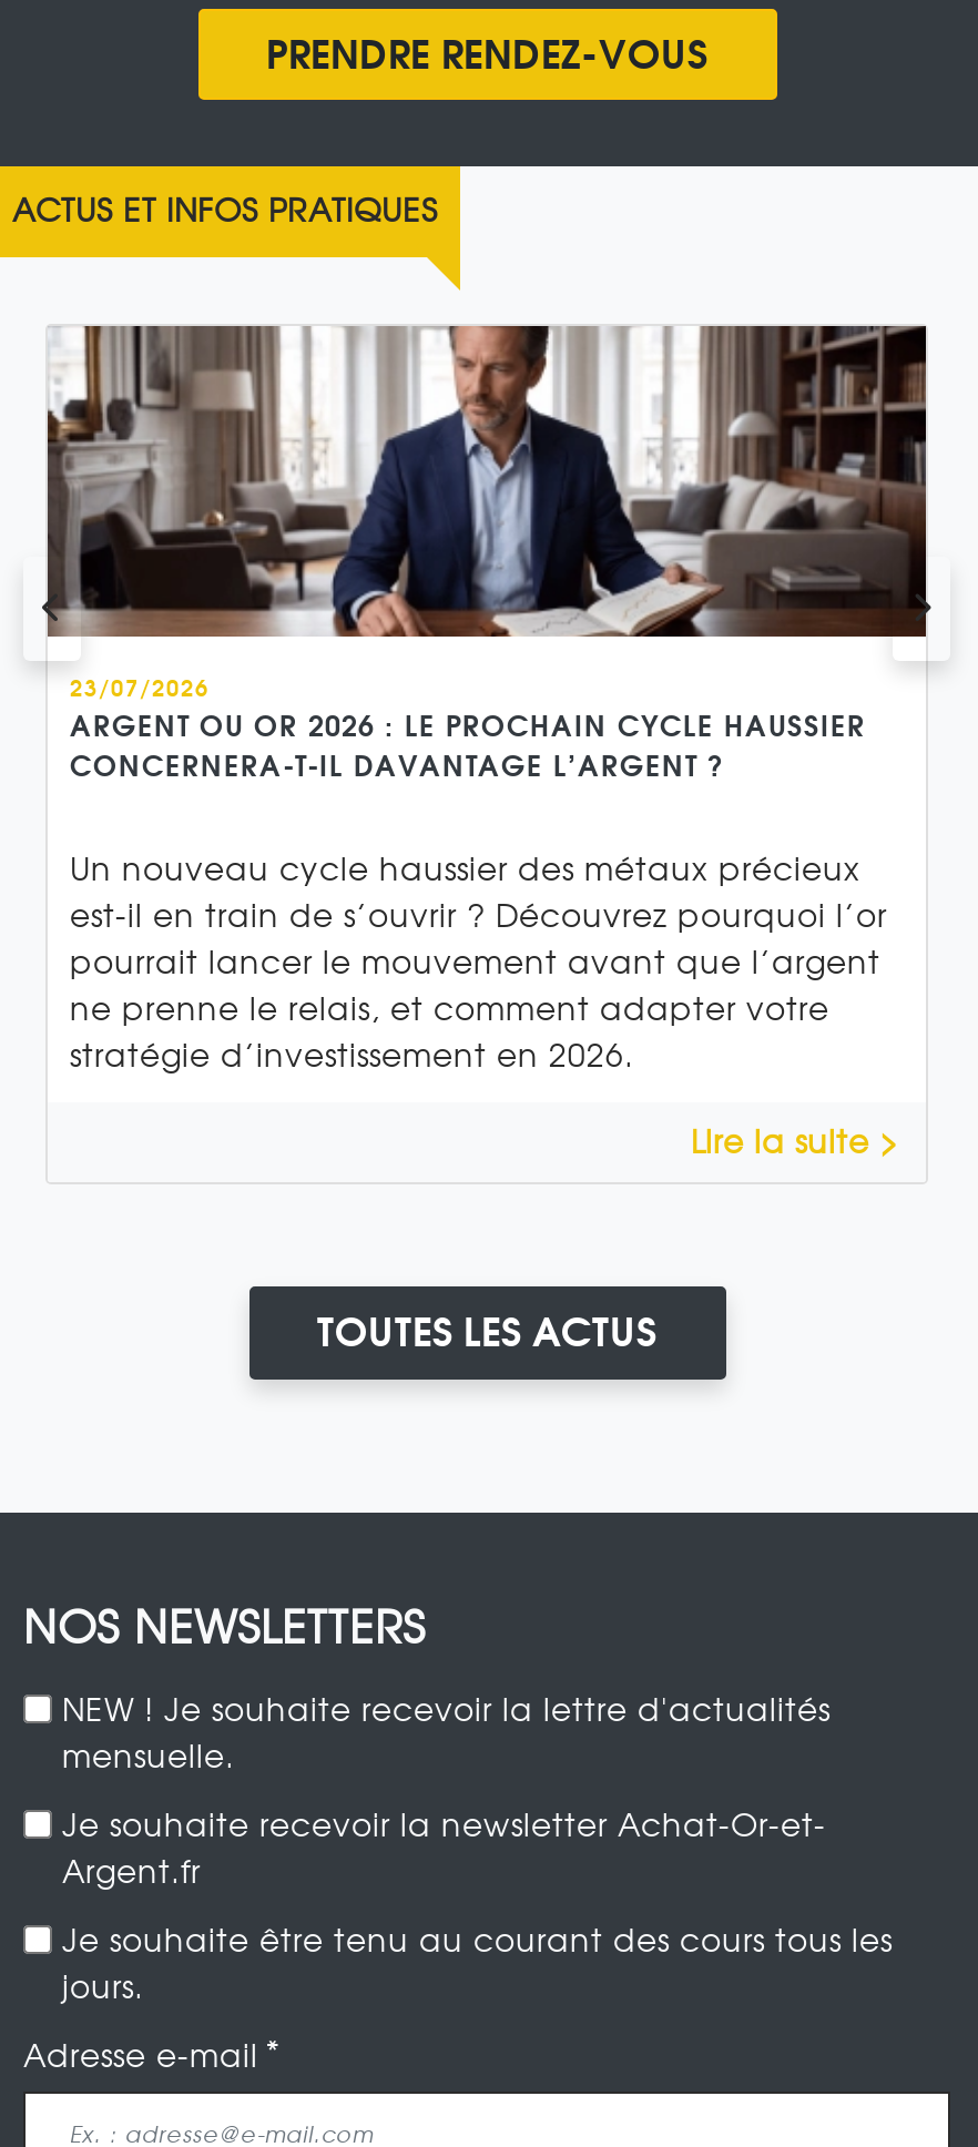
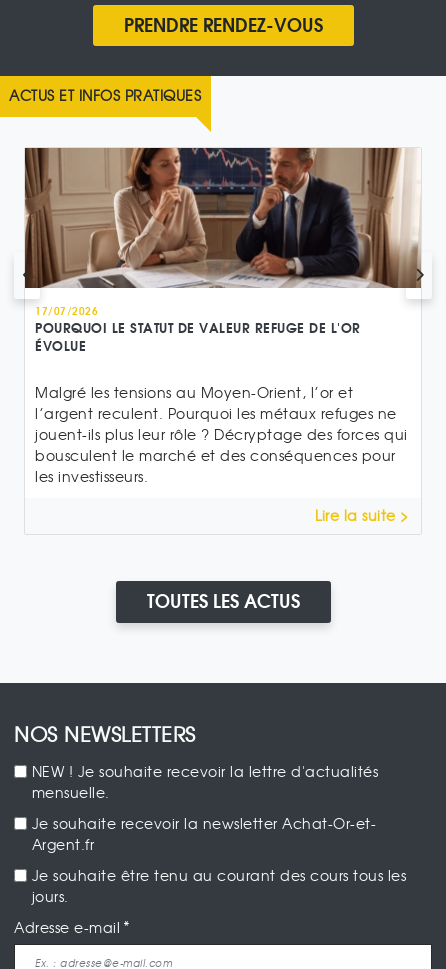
[45,324,928,783] [image] | 23/07/2026 | ARGENT OU OR 2026 : LE PROCHAIN CYCLE HAUSSIER | CONCERNERA-T-IL DAVANTAGE L’ARGENT ? -> [24,147,422,354] [image] | 17/07/2026 | POURQUOI LE STATUT DE VALEUR REFUGE DE L'OR | ÉVOLUE
[70,853,887,1077] Un nouveau cycle haussier des métaux précieux | est-il en train de s’ouvrir ? Découvrez pourquoi l’or | pourrait lancer le mouvement avant que l’argent | ne prenne le relais, et comment adapter votre | stratégie d’investissement en 2026. -> [35,385,407,486] Malgré les tensions au Moyen-Orient, l’or et | l’argent reculent. Pourquoi les métaux refuges ne | jouent-ils plus leur rôle ? Décryptage des forces qui | bousculent le marché et des conséquences pour | les investisseurs.

